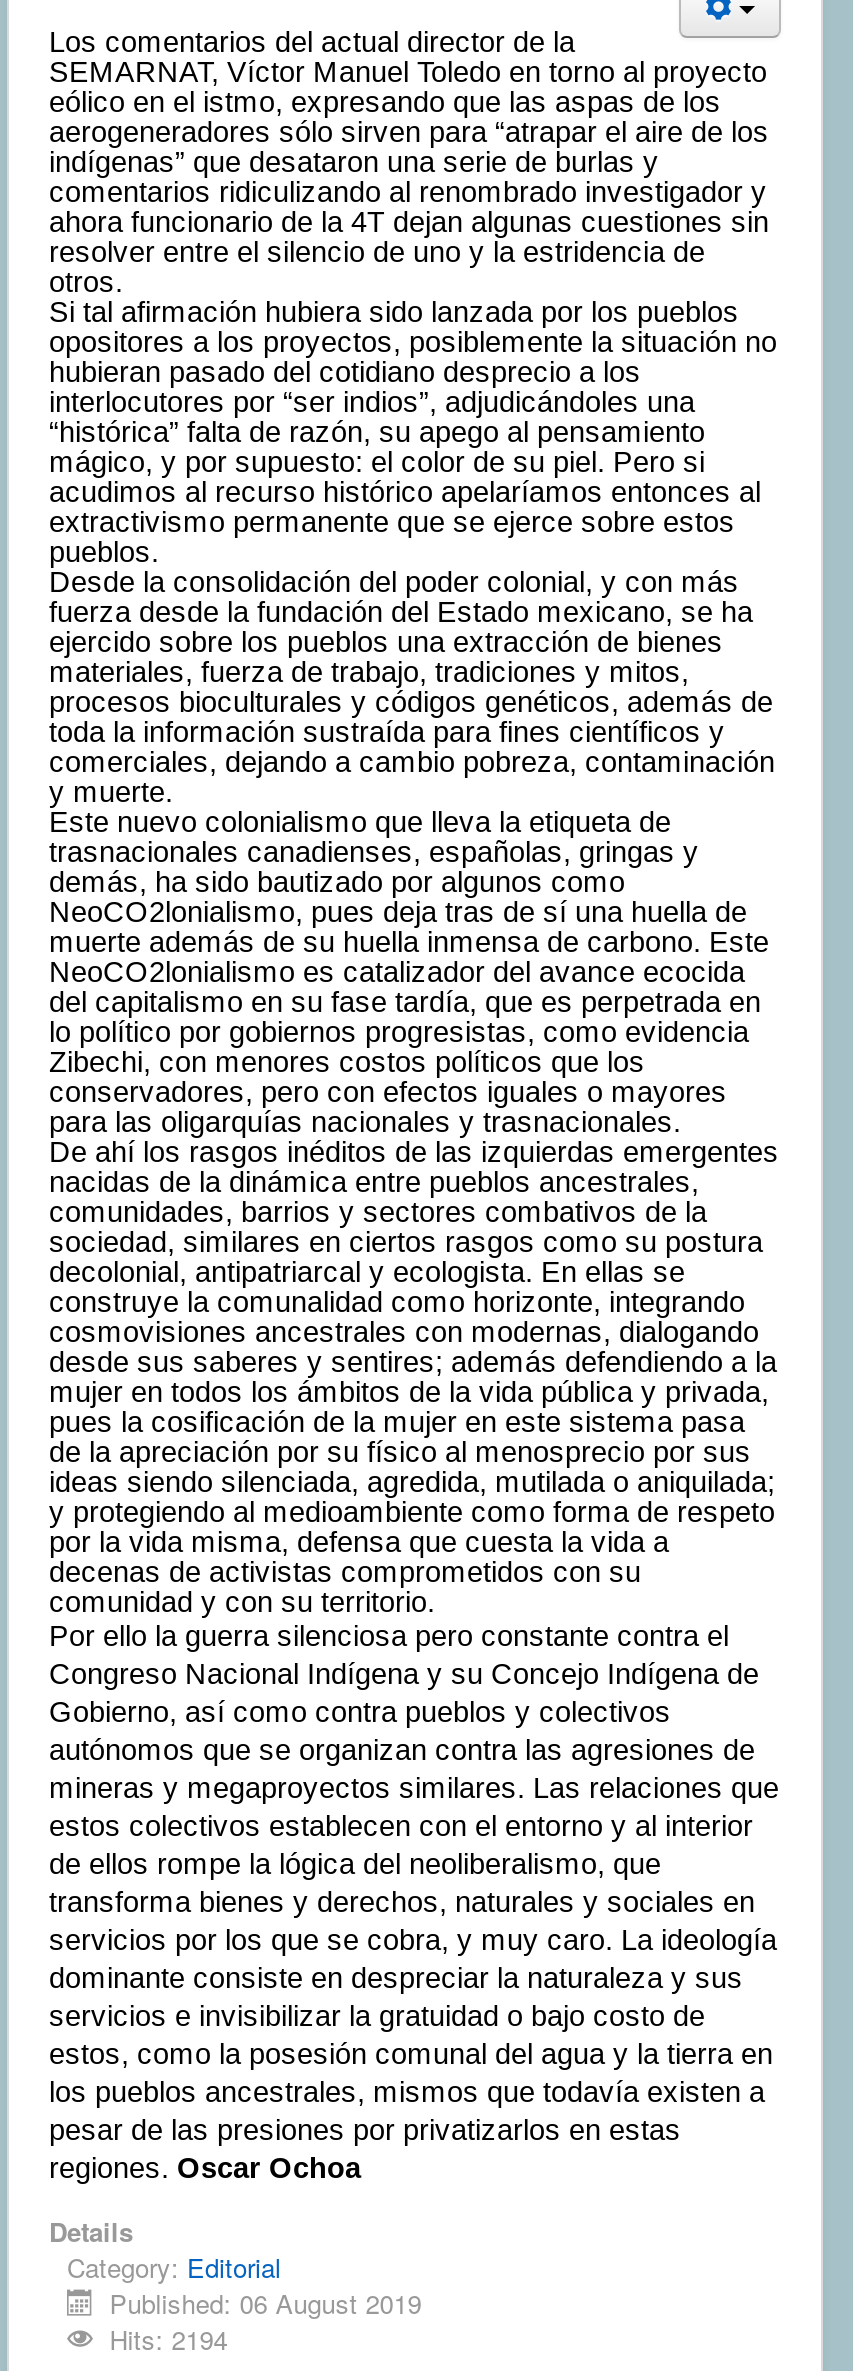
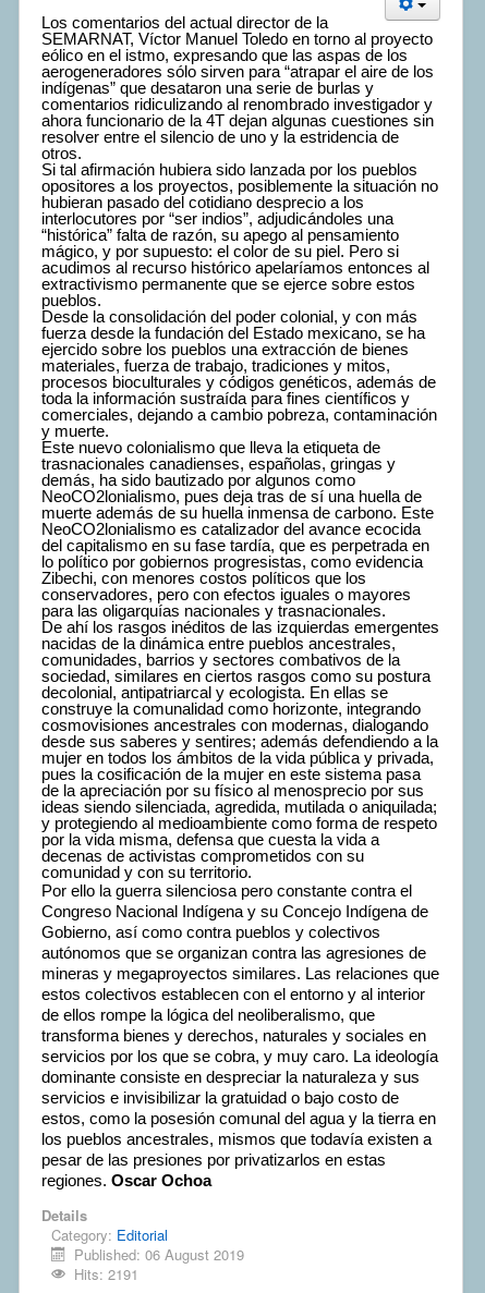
[109,2320,227,2358] Hits: 2194 -> [74,1264,139,1284] Hits: 2191

